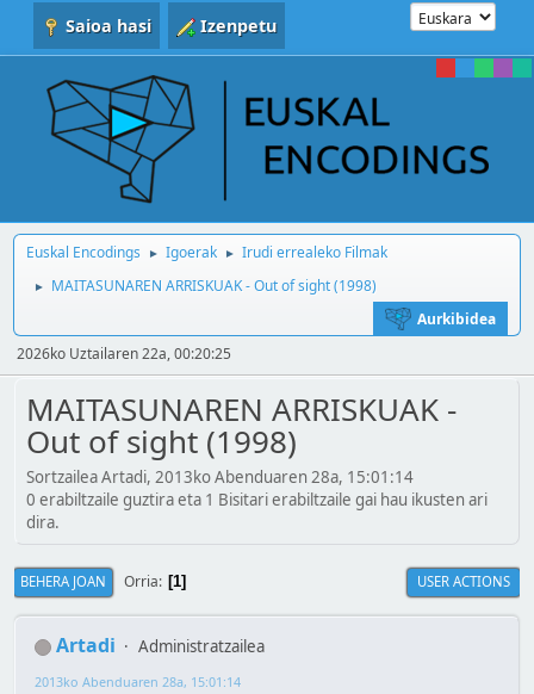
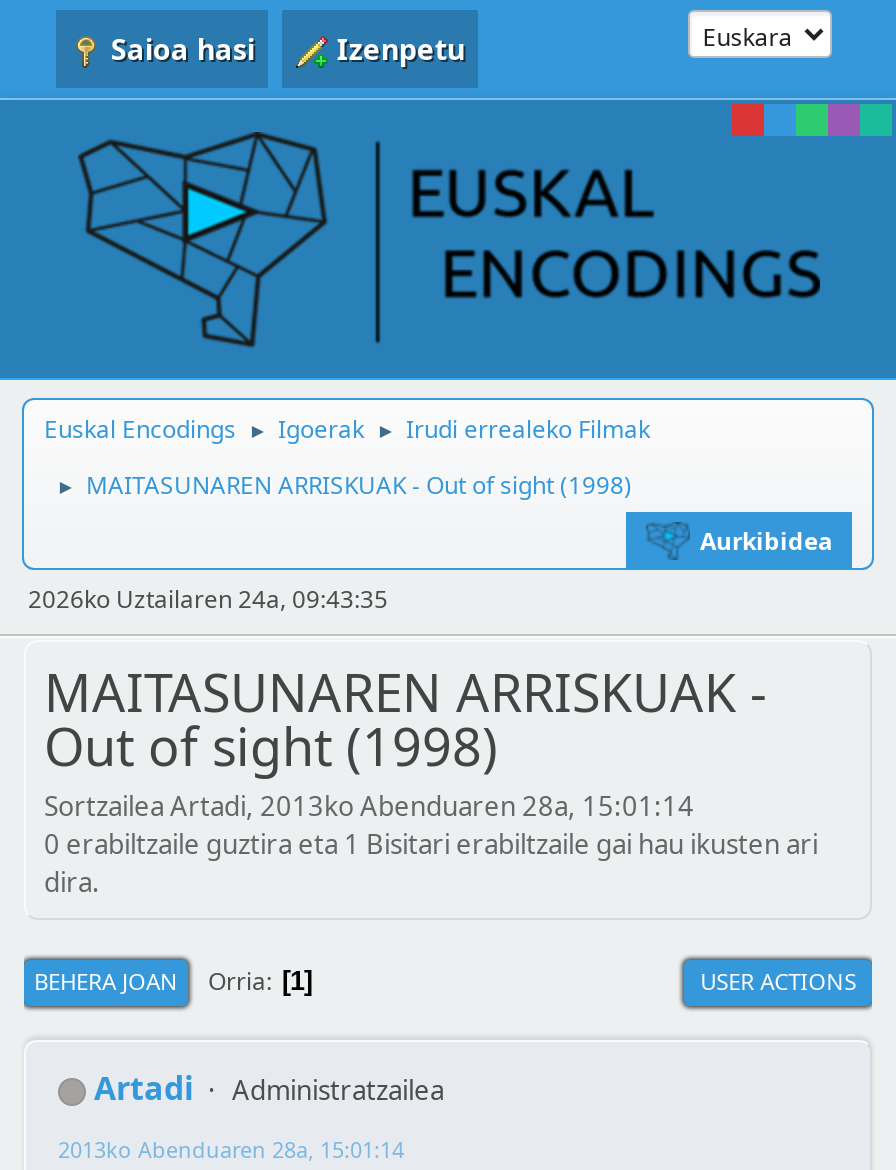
[17,343,231,364] 2026ko Uztailaren 22a, 00:20:25 -> [28,582,388,616] 2026ko Uztailaren 24a, 09:43:35

